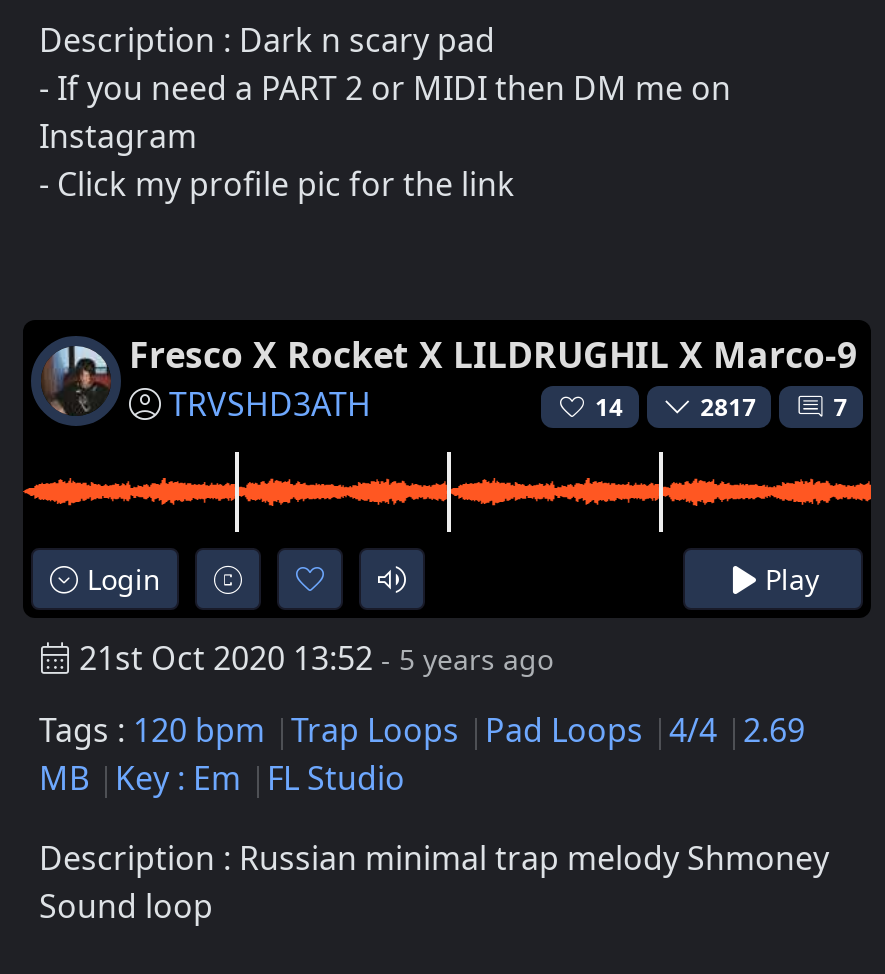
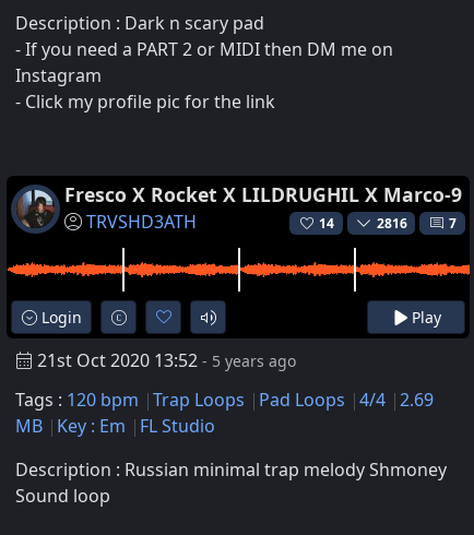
[700,389,756,423] 2817 -> [376,214,407,232] 2816

